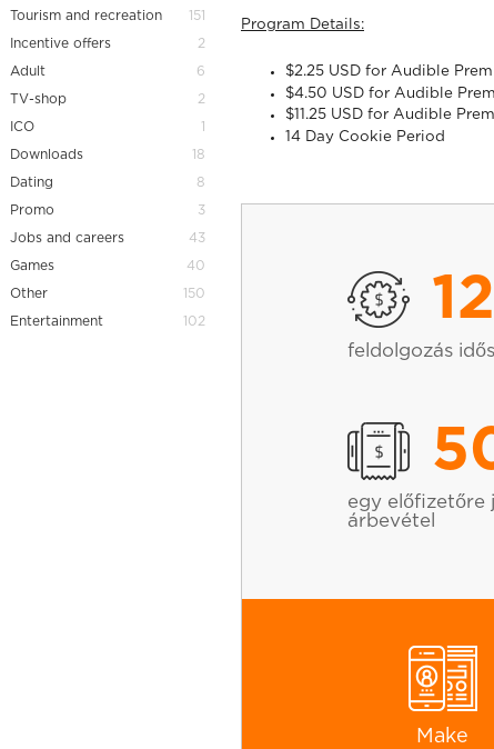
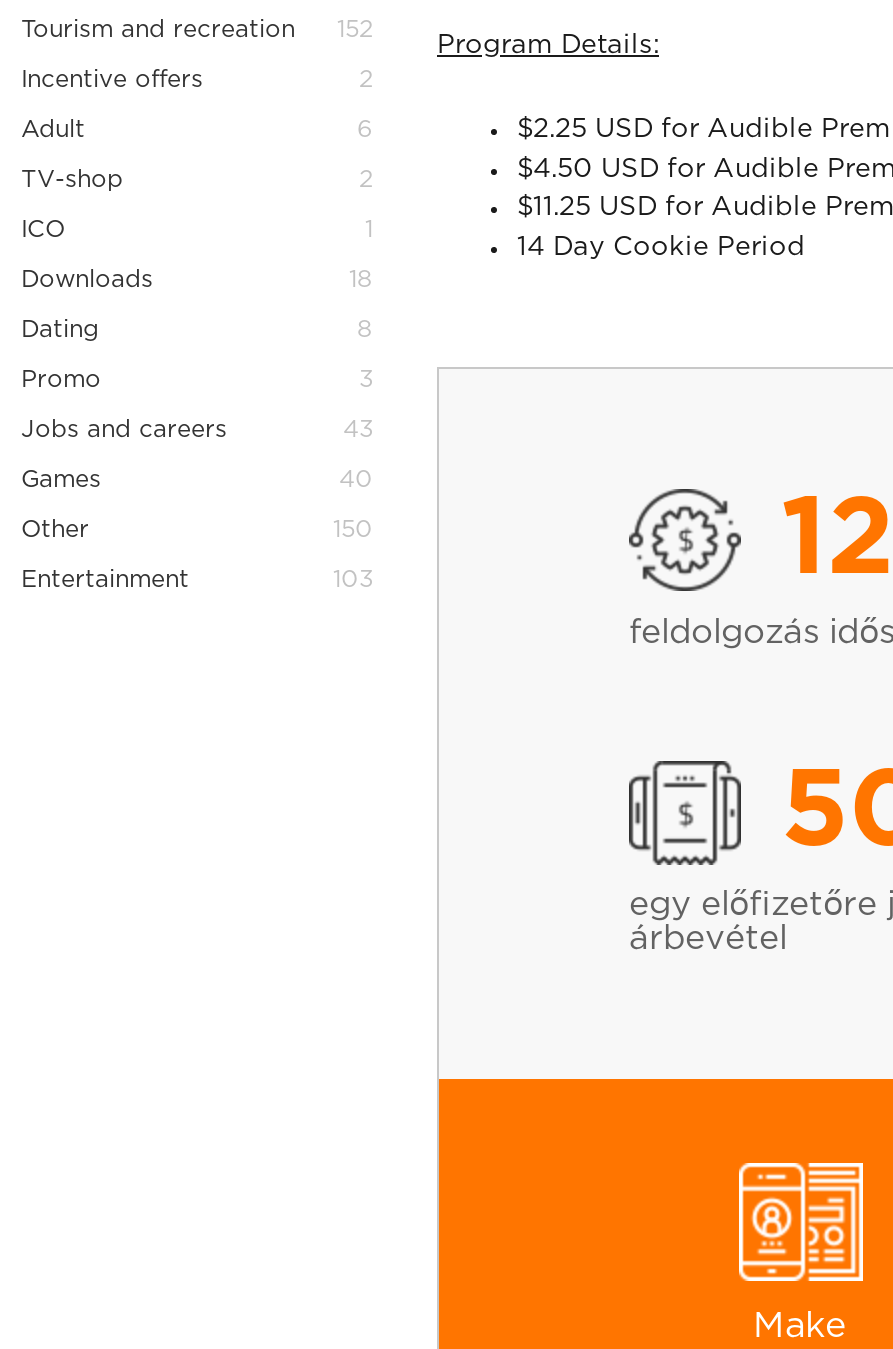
[189,10,205,22] 151 -> [337,19,373,41] 152
[183,316,205,328] 102 -> [333,569,373,591] 103

